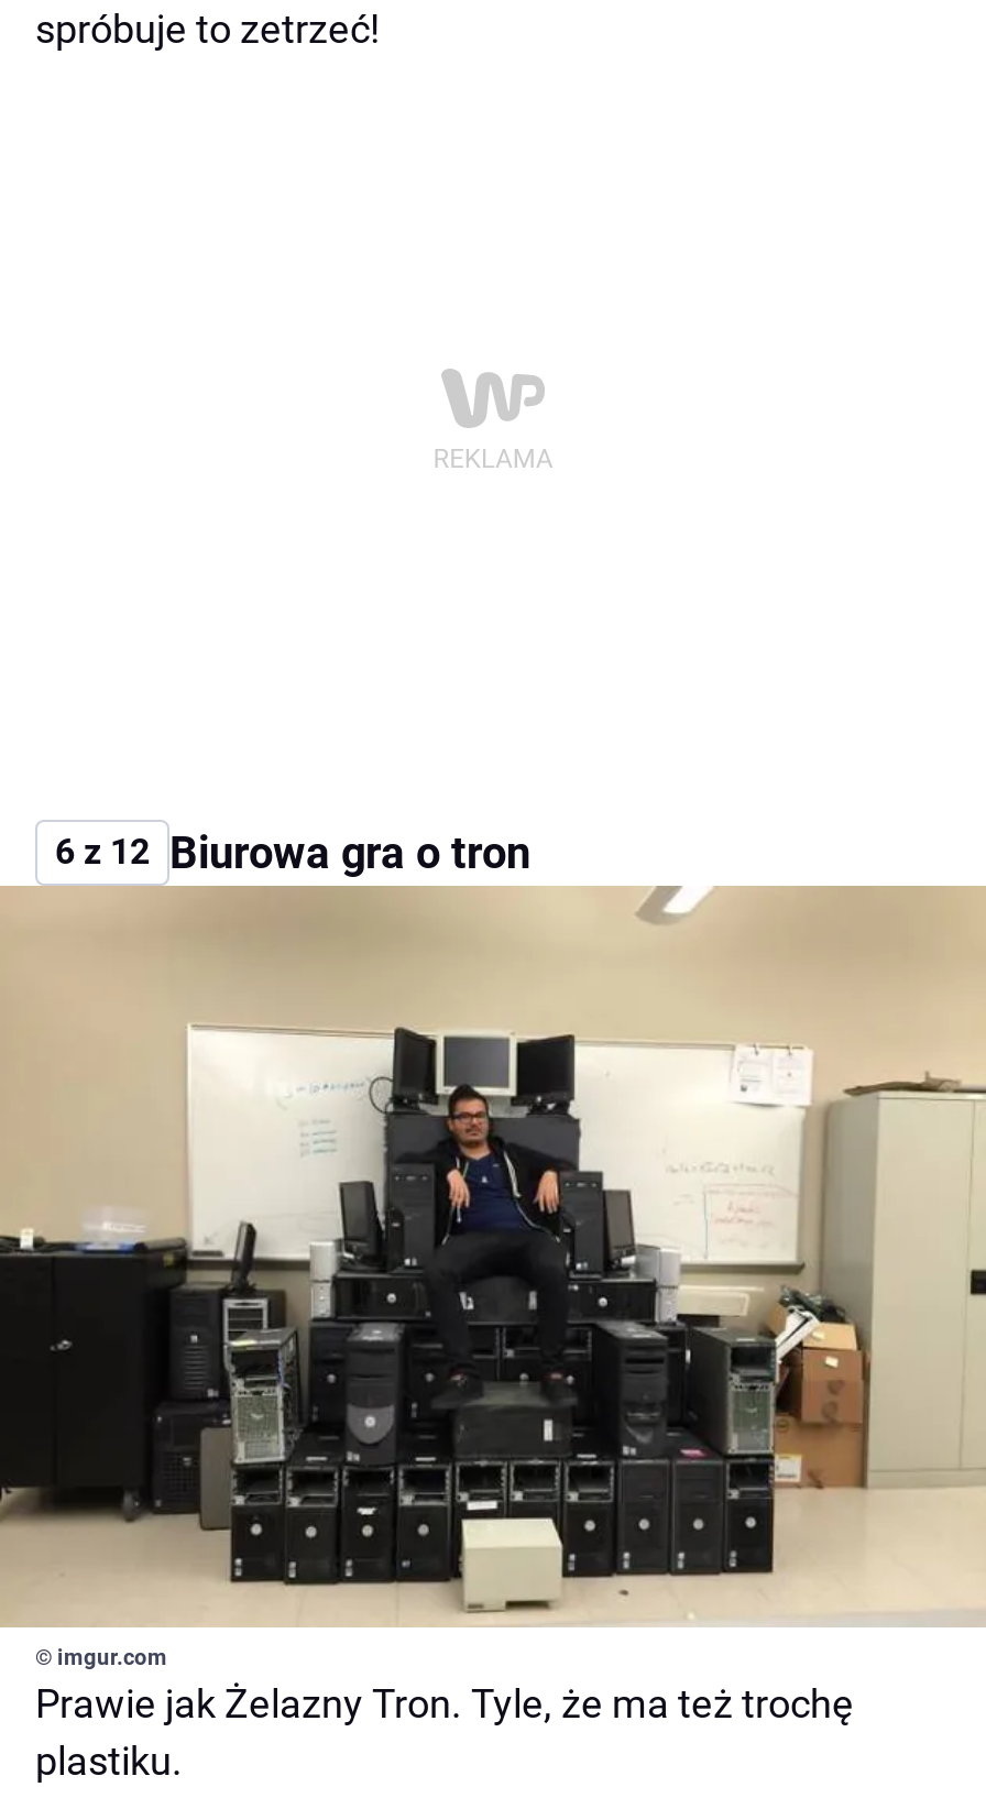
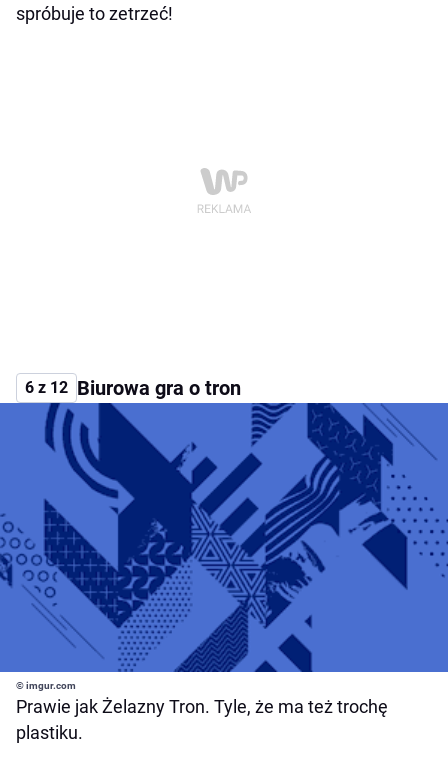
[7,885,979,1629] [image] -> [3,402,445,673] [image]

